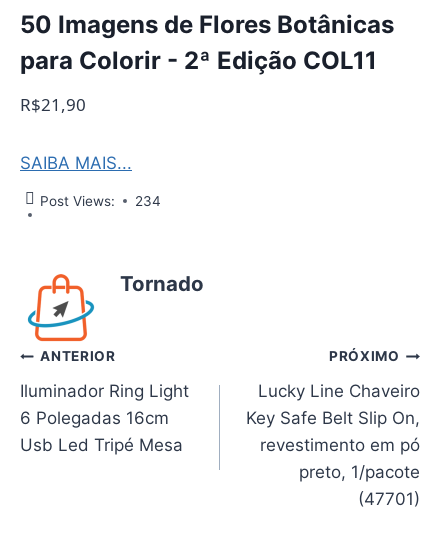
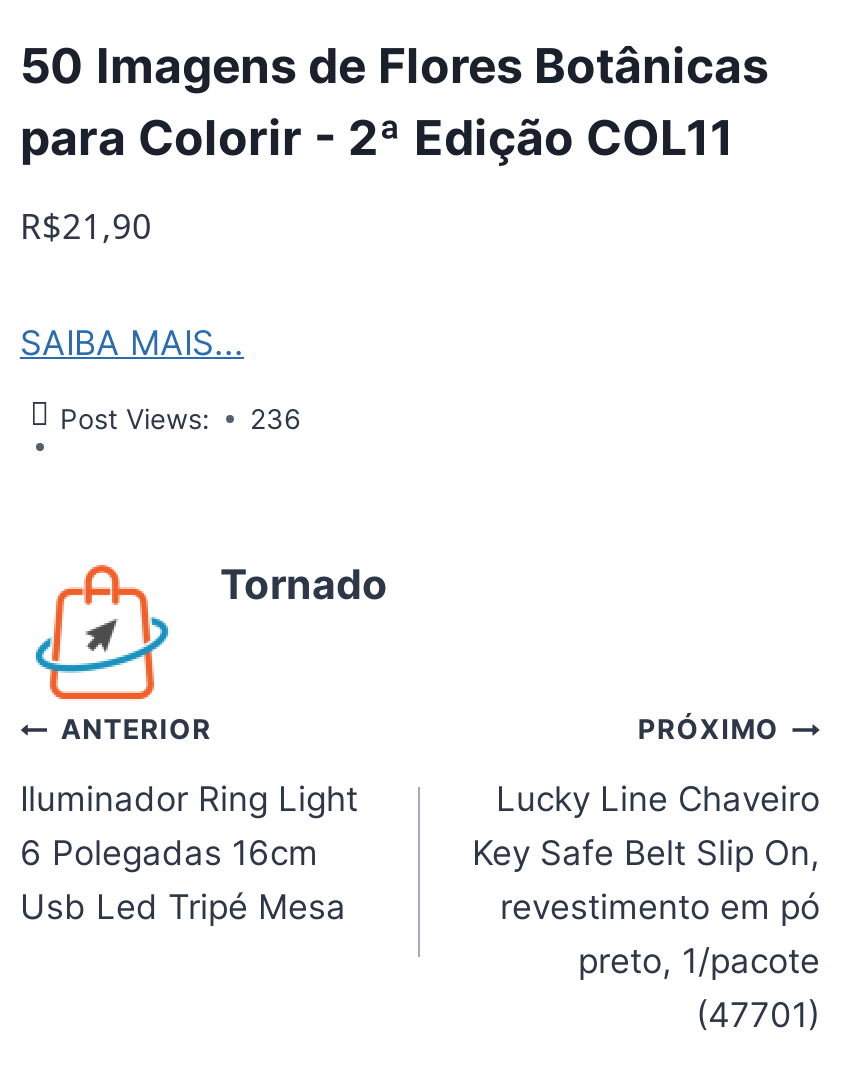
[40,193,161,209] Post Views: 234 -> [60,403,300,435] Post Views: 236

